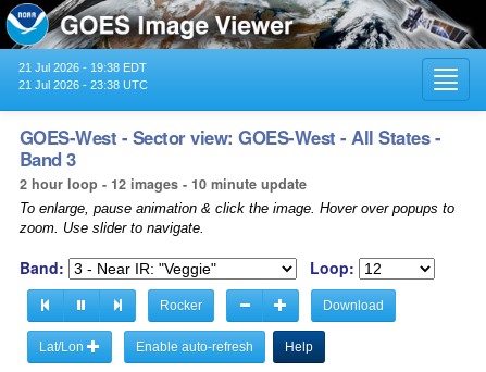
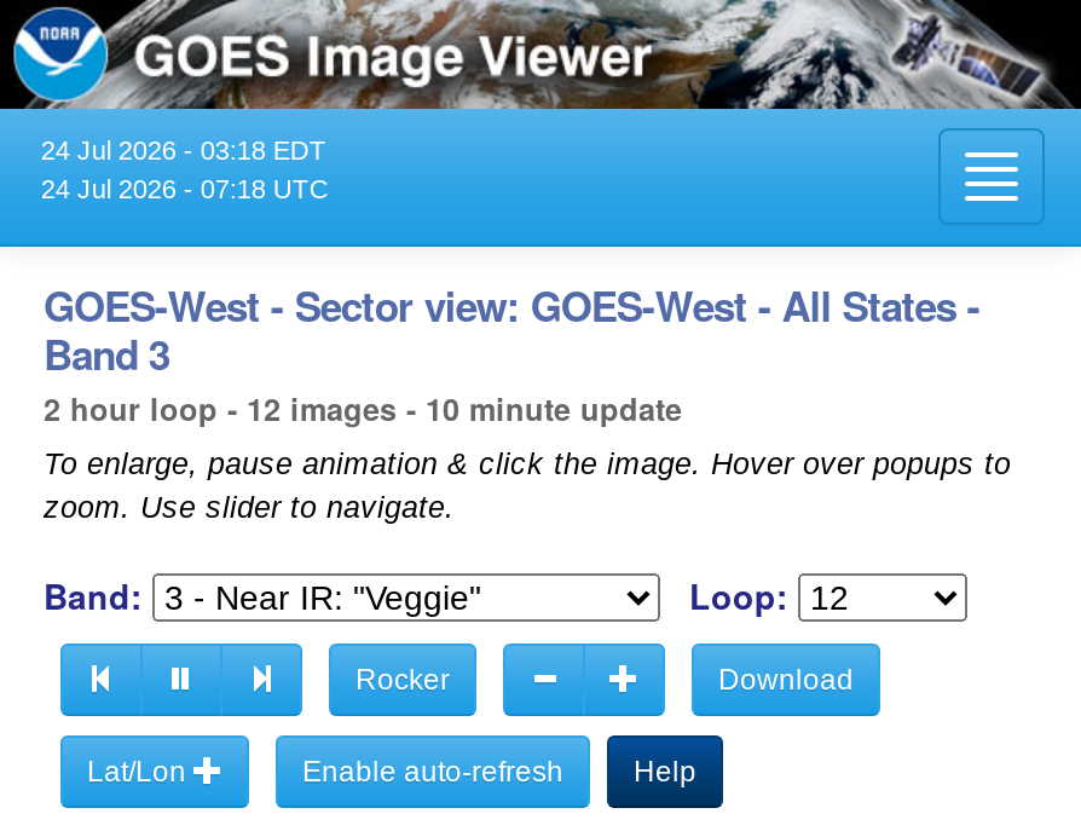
[18,61,147,74] 21 Jul 2026 - 19:38 EDT -> [41,135,326,164] 24 Jul 2026 - 03:18 EDT
[18,78,148,91] 21 Jul 2026 - 23:38 UTC -> [41,174,329,203] 24 Jul 2026 - 07:18 UTC

